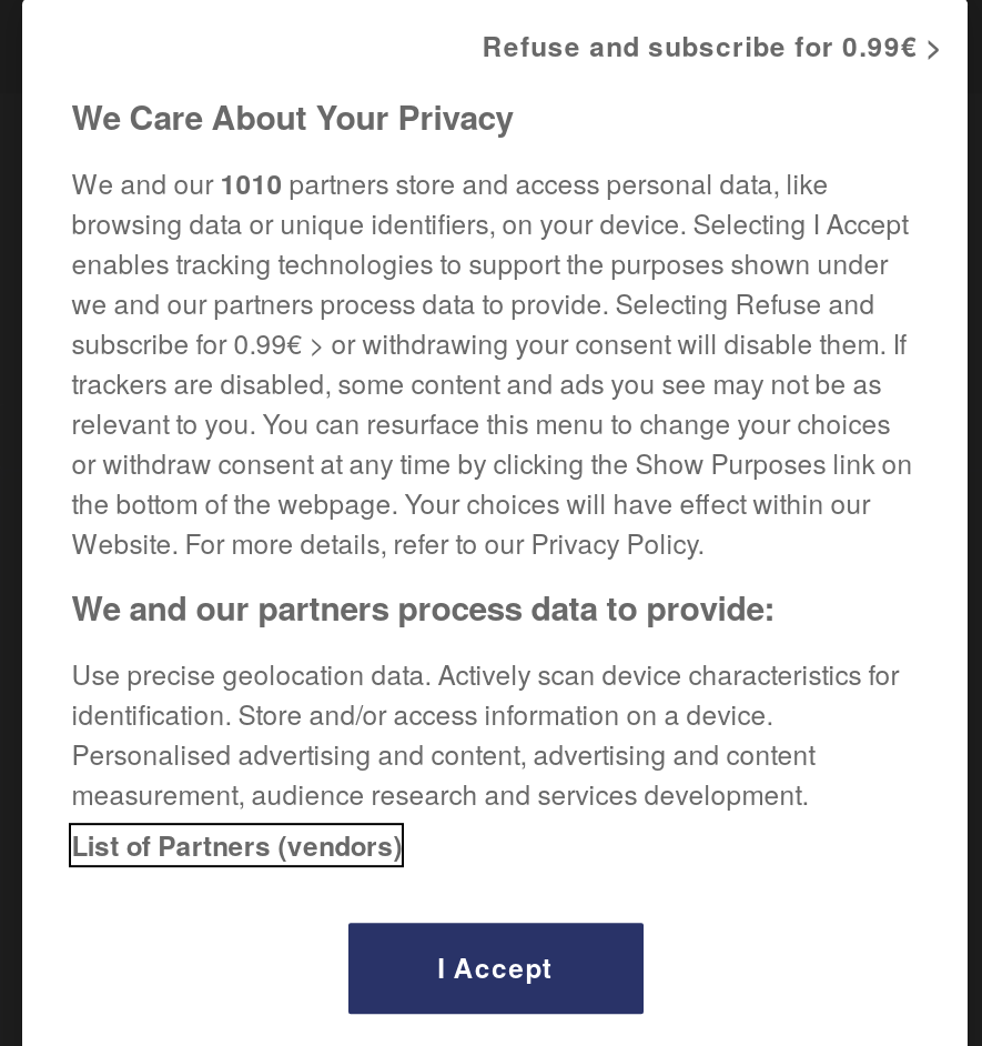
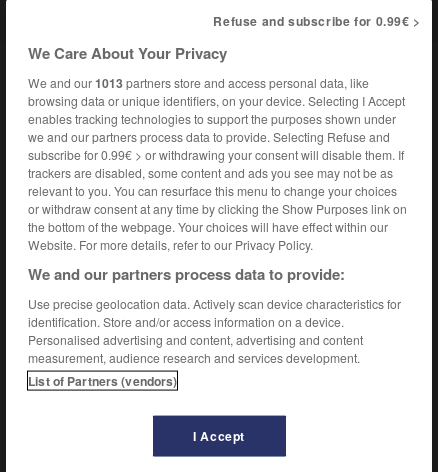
[71,164,828,204] We and our 1010 partners store and access personal data, like -> [28,74,369,92] We and our 1013 partners store and access personal data, like

